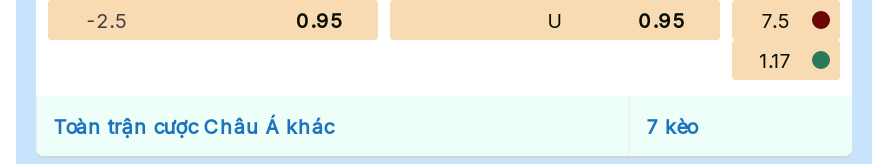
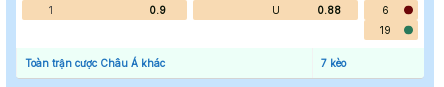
[87,9,127,33] -2.5 -> [49,4,53,16] 1
[296,9,342,33] 0.95 -> [149,4,166,16] 0.9
[638,9,684,33] 0.95 -> [317,4,341,16] 0.88
[761,9,789,33] 7.5 -> [382,4,389,16] 6
[759,49,791,73] 1.17 -> [380,24,391,36] 19

